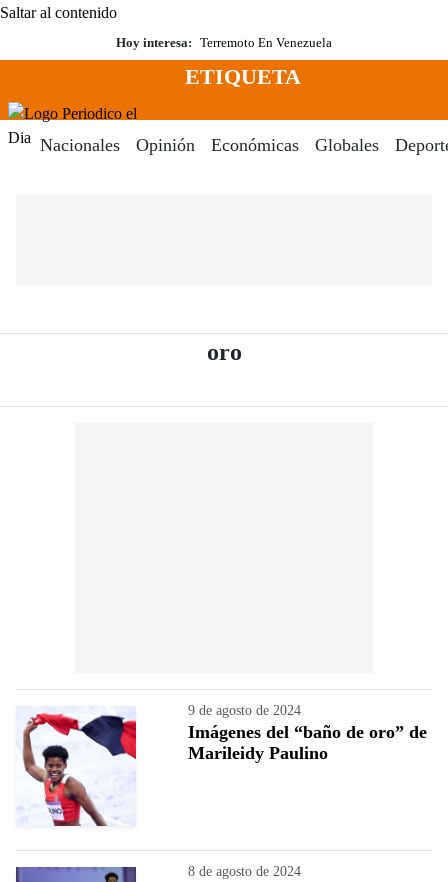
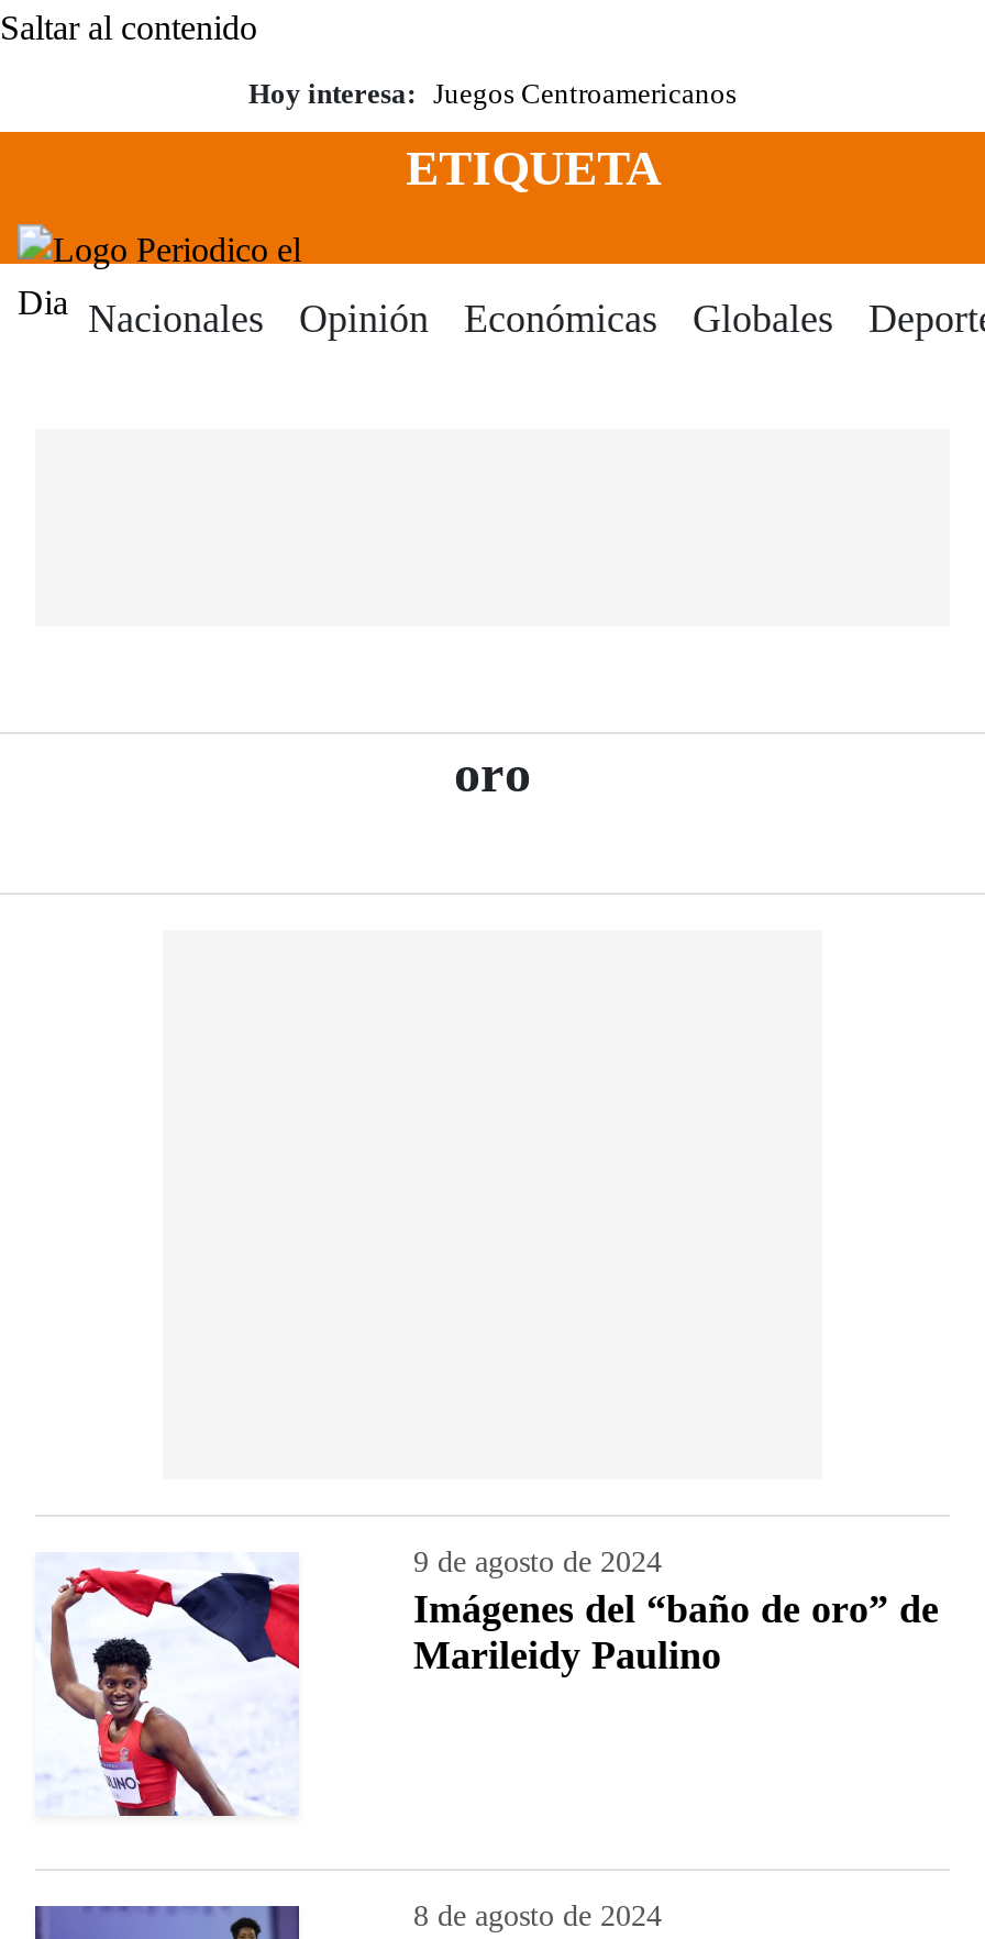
[116,35,332,50] Hoy interesa: Terremoto En Venezuela -> [248,77,737,110] Hoy interesa: Juegos Centroamericanos

